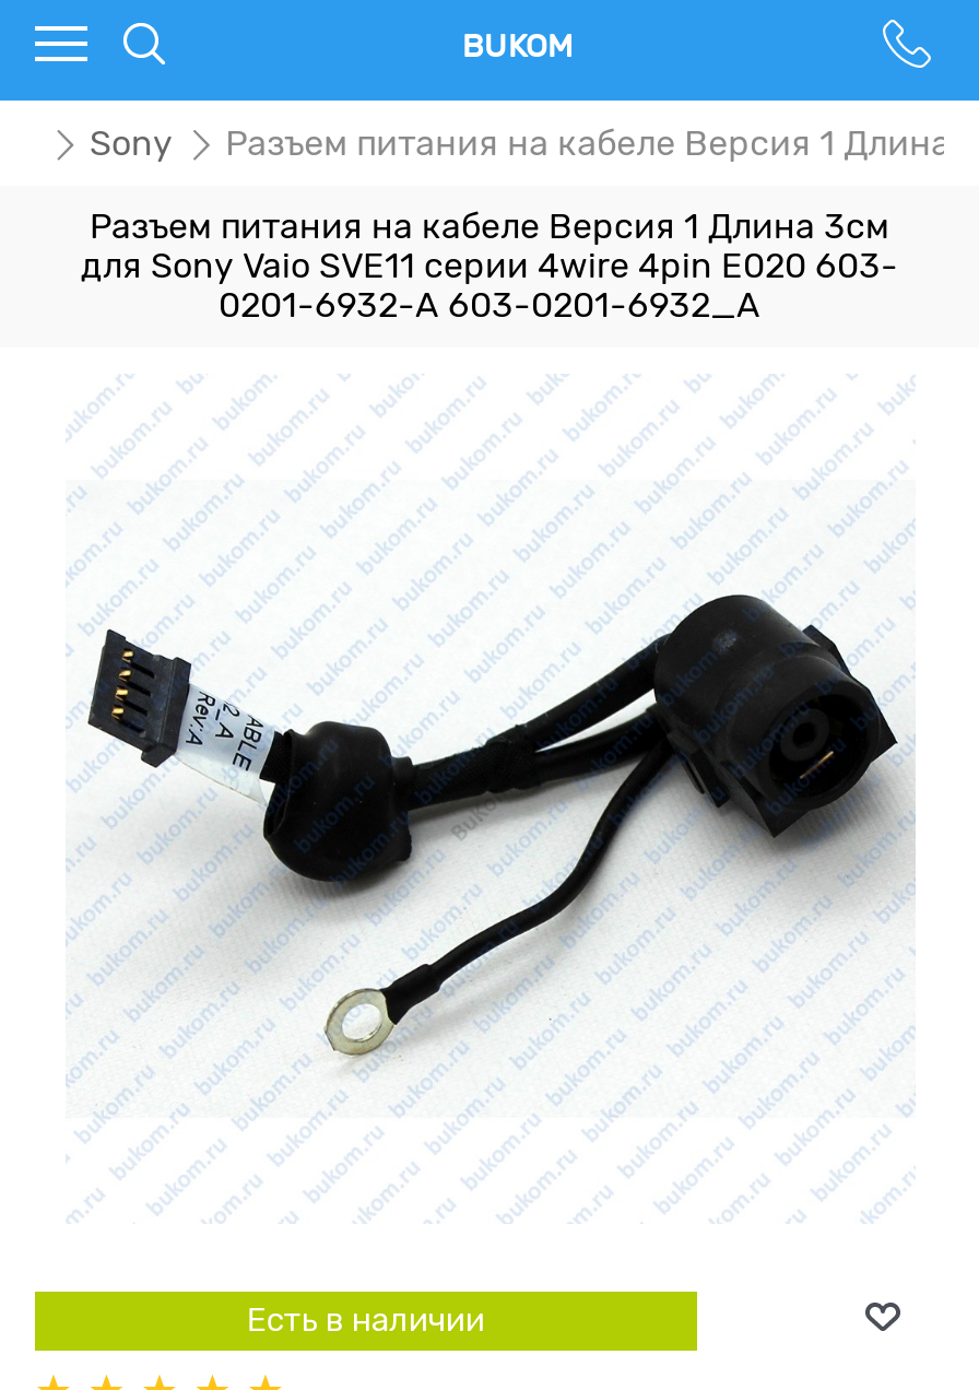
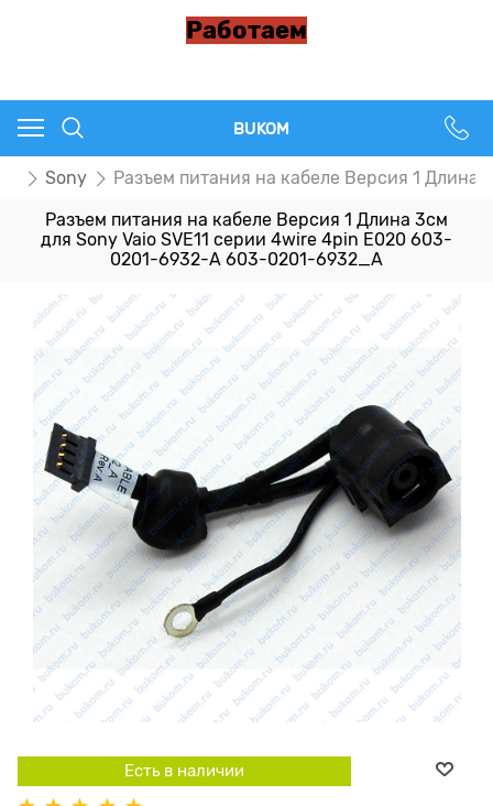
none -> [186,17,307,44] Работаем

